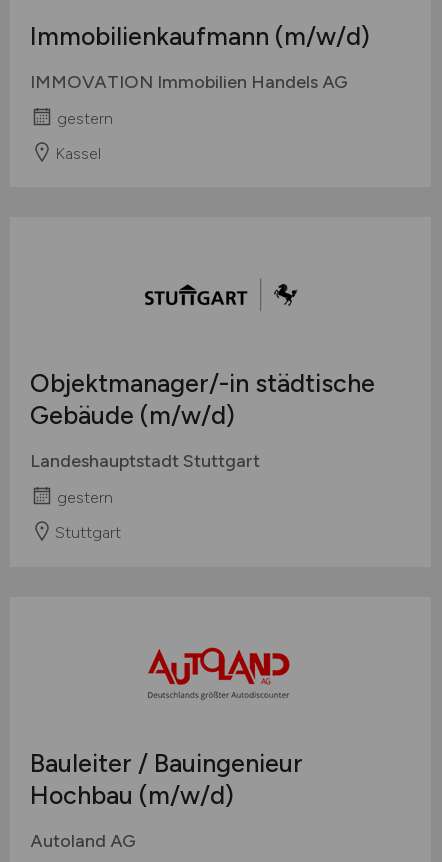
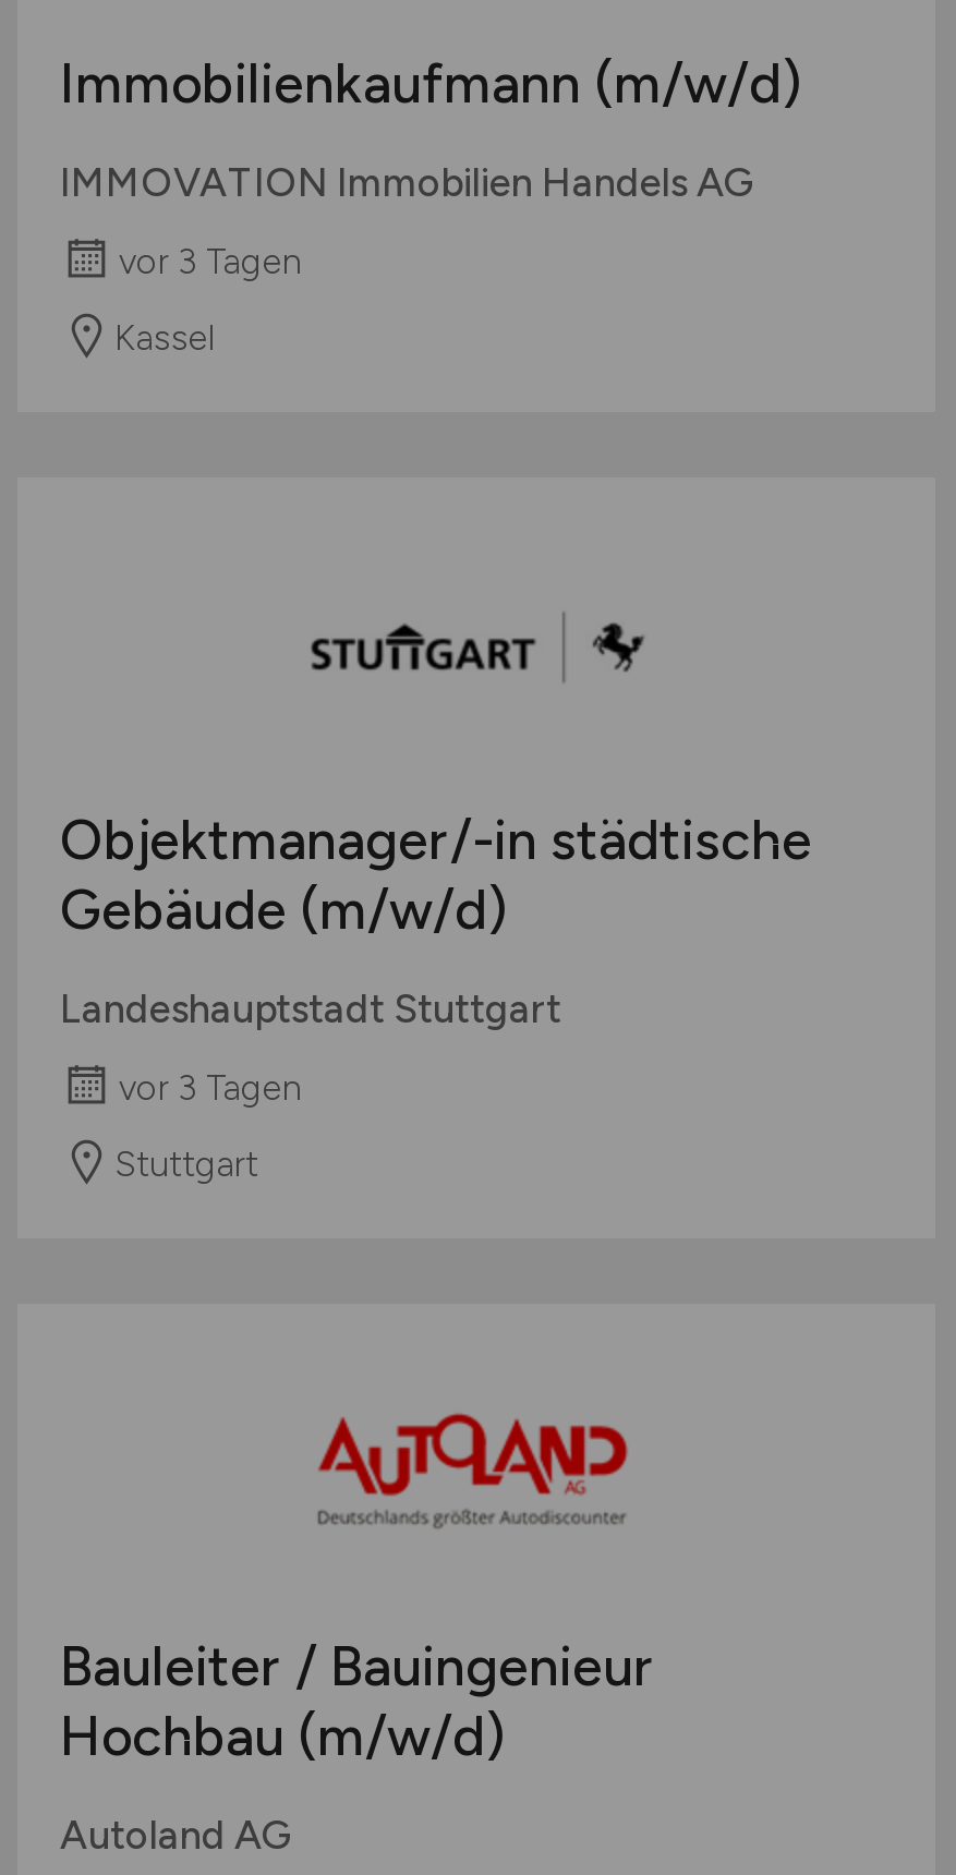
[56,109,112,128] gestern -> [119,242,302,283] vor 3 Tagen
[56,488,112,507] gestern -> [119,1068,302,1110] vor 3 Tagen

